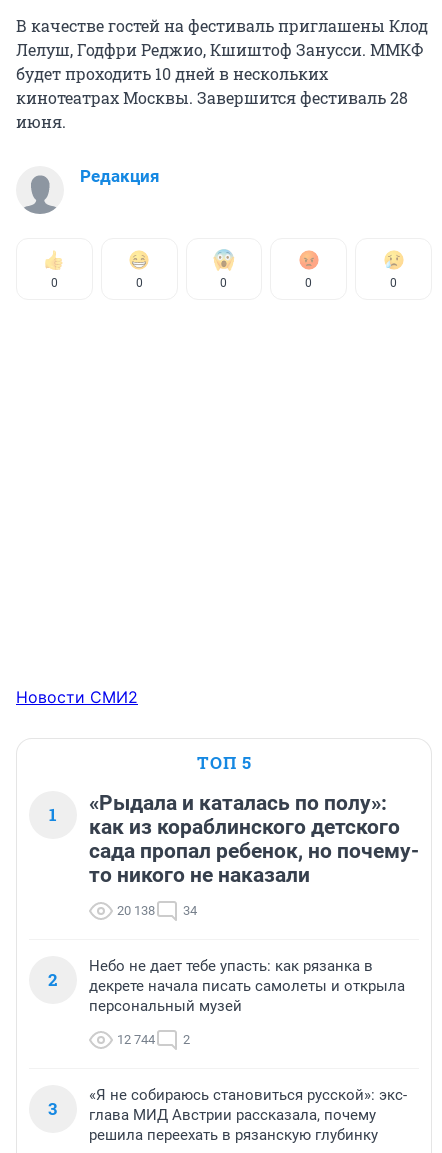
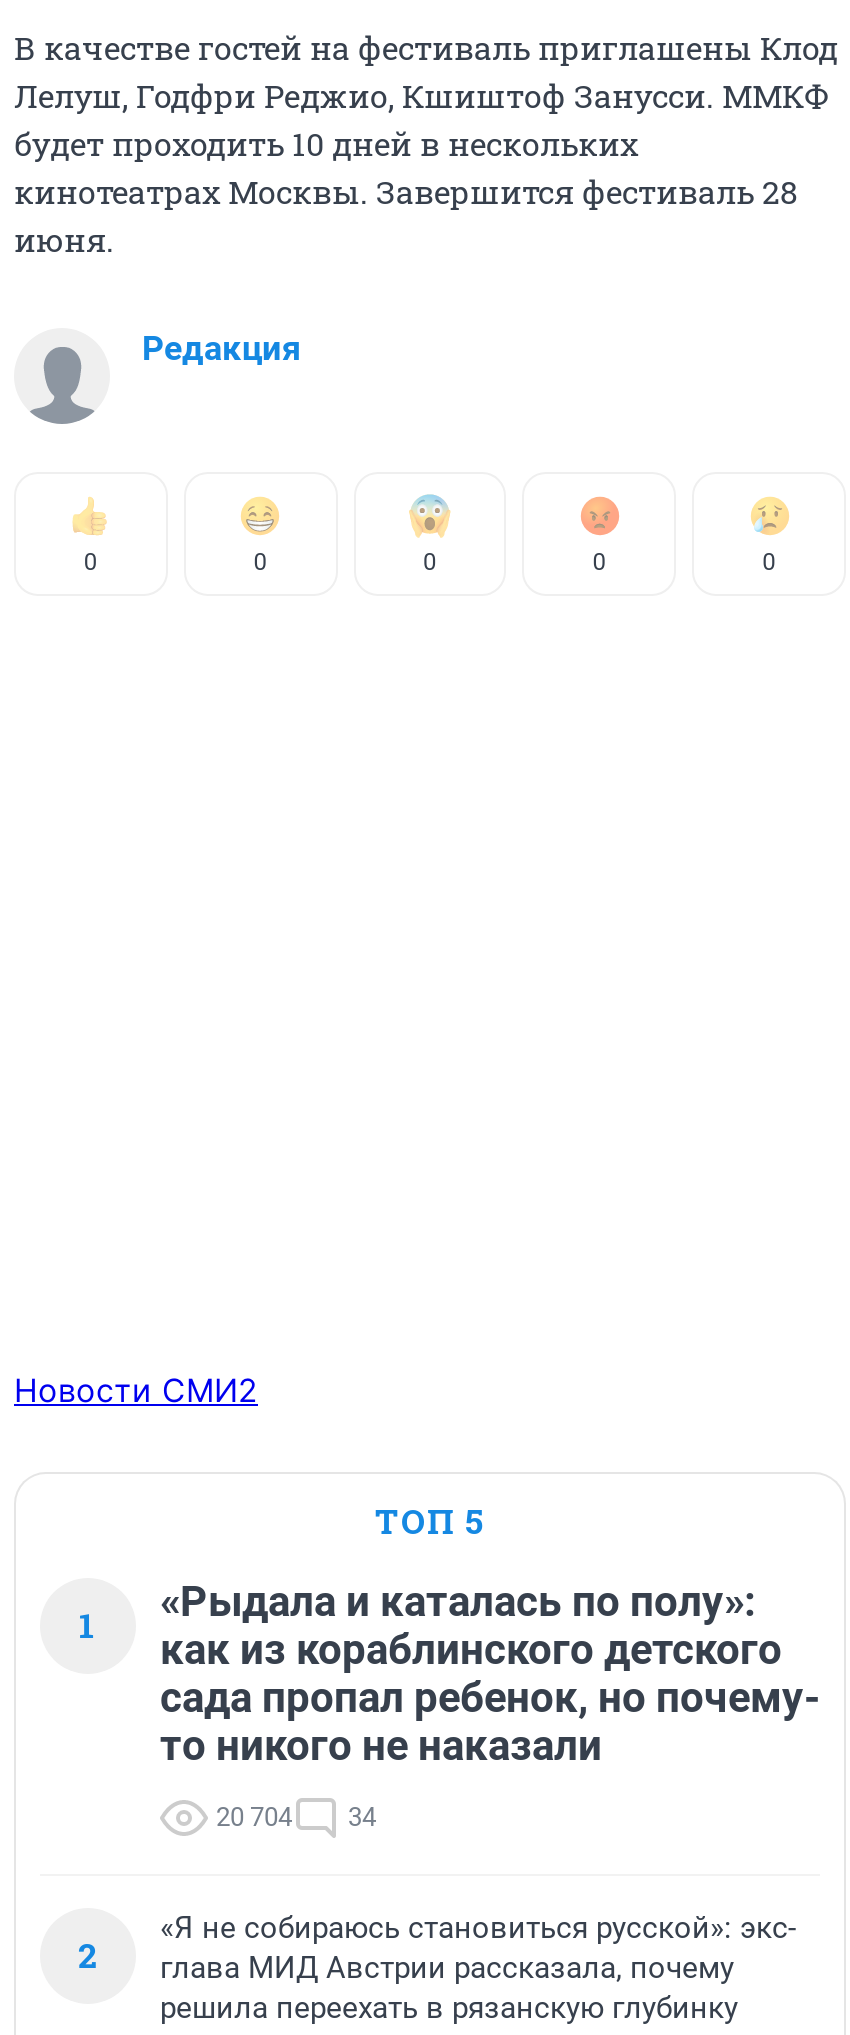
[117,903,197,918] 20 138 34 -> [216,1801,376,1831] 20 704 34
[48,957,405,1120] Небо не дает тебе упасть: как рязанка в | декрете начала писать самолеты и открыла | персональный музей | 12 744 | 2 | 3 -> none

